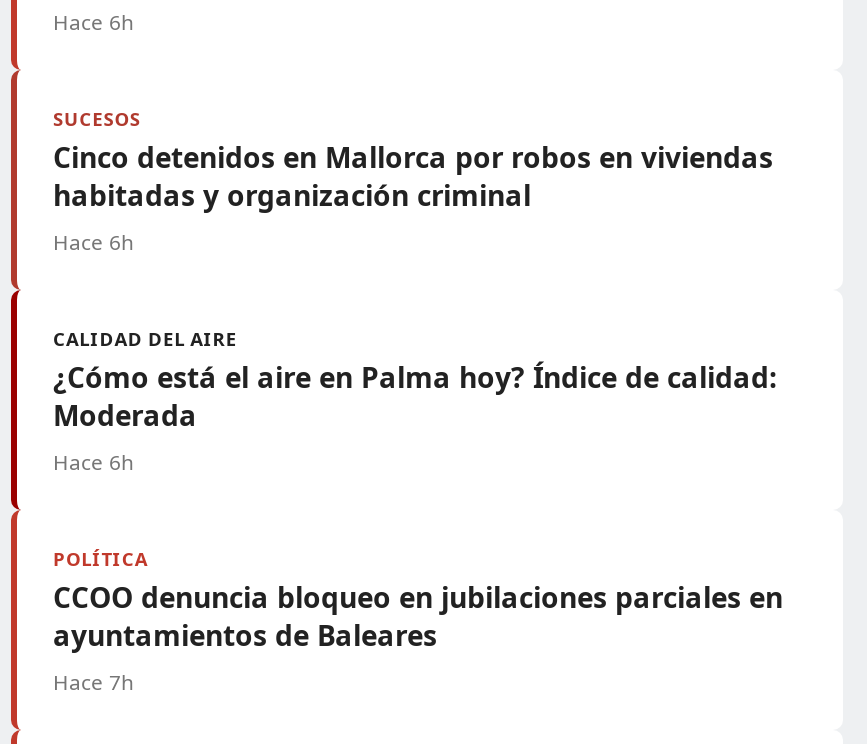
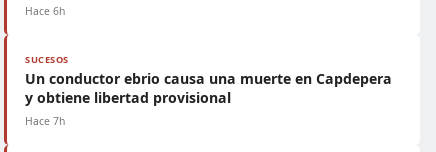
[53,138,783,654] Cinco detenidos en Mallorca por robos en viviendas | habitadas y organización criminal | Hace 6h | CALIDAD DEL AIRE | ¿Cómo está el aire en Palma hoy? Índice de calidad: | Moderada | Hace 6h | POLÍTICA | CCOO denuncia bloqueo en jubilaciones parciales en | ayuntamientos de Baleares -> [25,69,392,107] Un conductor ebrio causa una muerte en Capdepera | y obtiene libertad provisional

